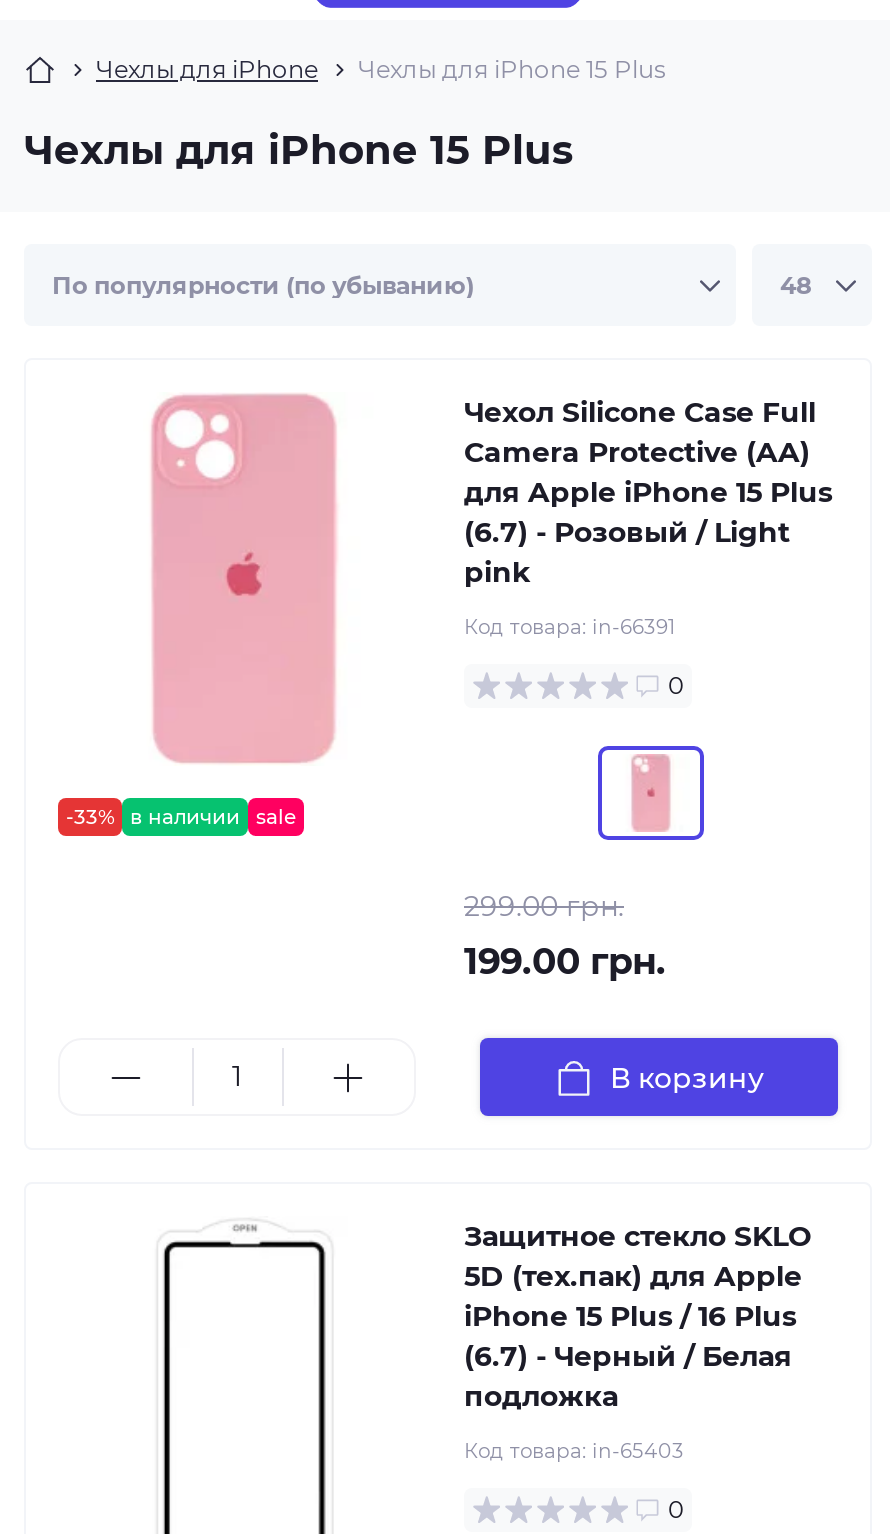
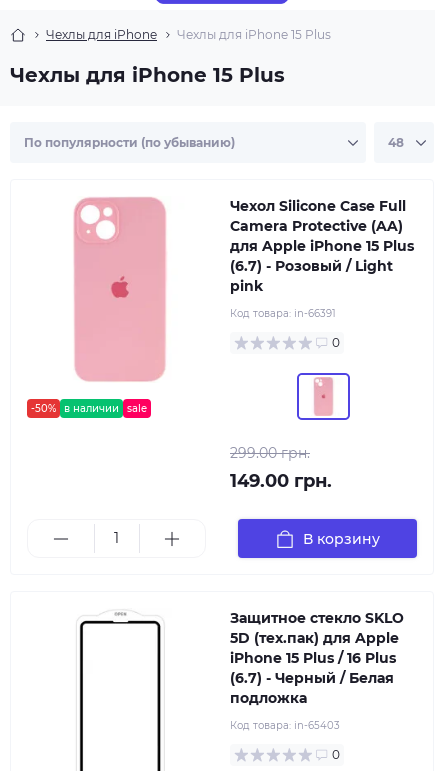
[66,804,296,830] -33% в наличии sale -> [31,402,147,415] -50% в наличии sale
[464,940,666,984] 199.00 грн. -> [230,470,332,492] 149.00 грн.

